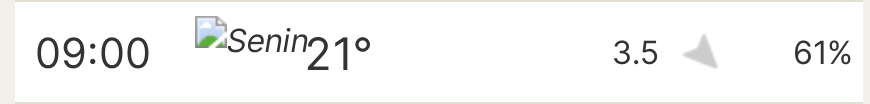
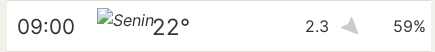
[305,25,373,79] 21° -> [152,12,190,39] 22°
[612,32,660,72] 3.5 -> [305,16,329,36] 2.3
[793,32,853,72] 61% -> [393,16,426,36] 59%

